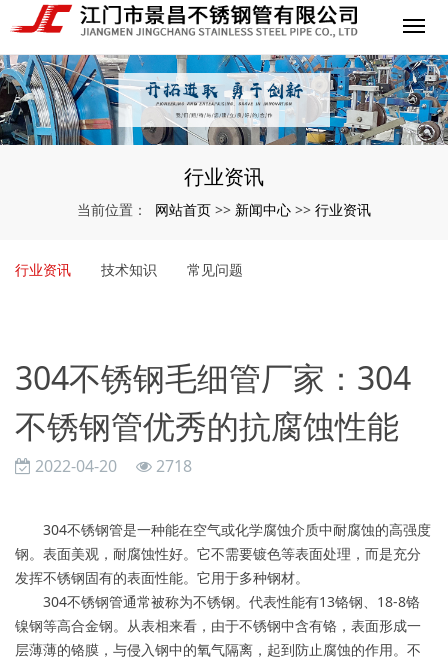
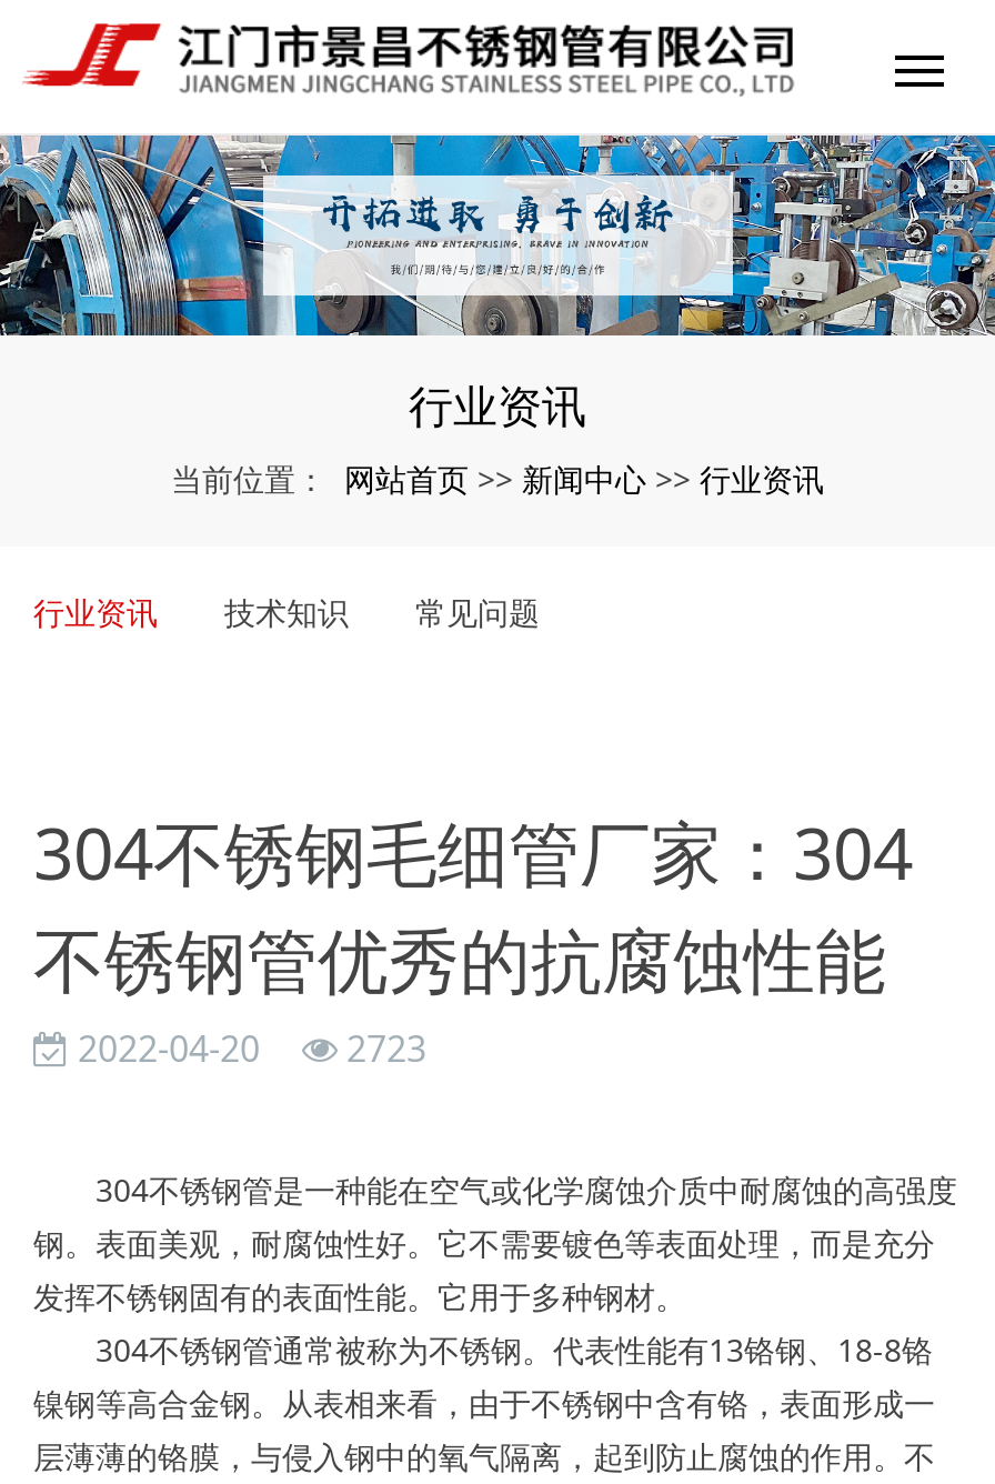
[31,455,192,477] 2022-04-20 2718 -> [69,1024,426,1073] 2022-04-20 2723

